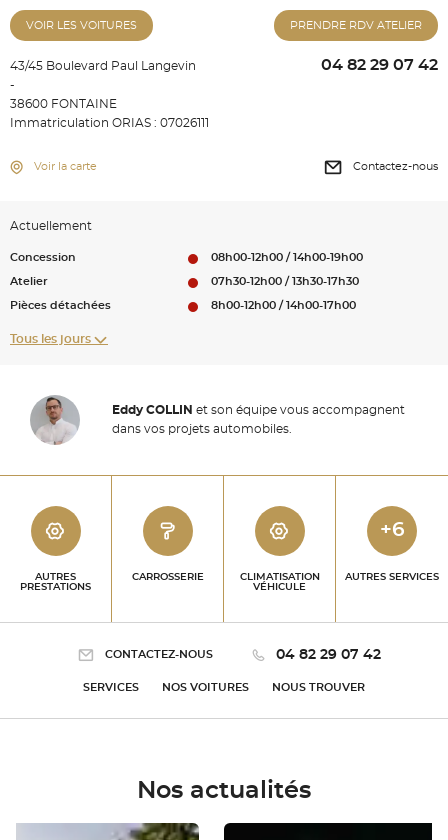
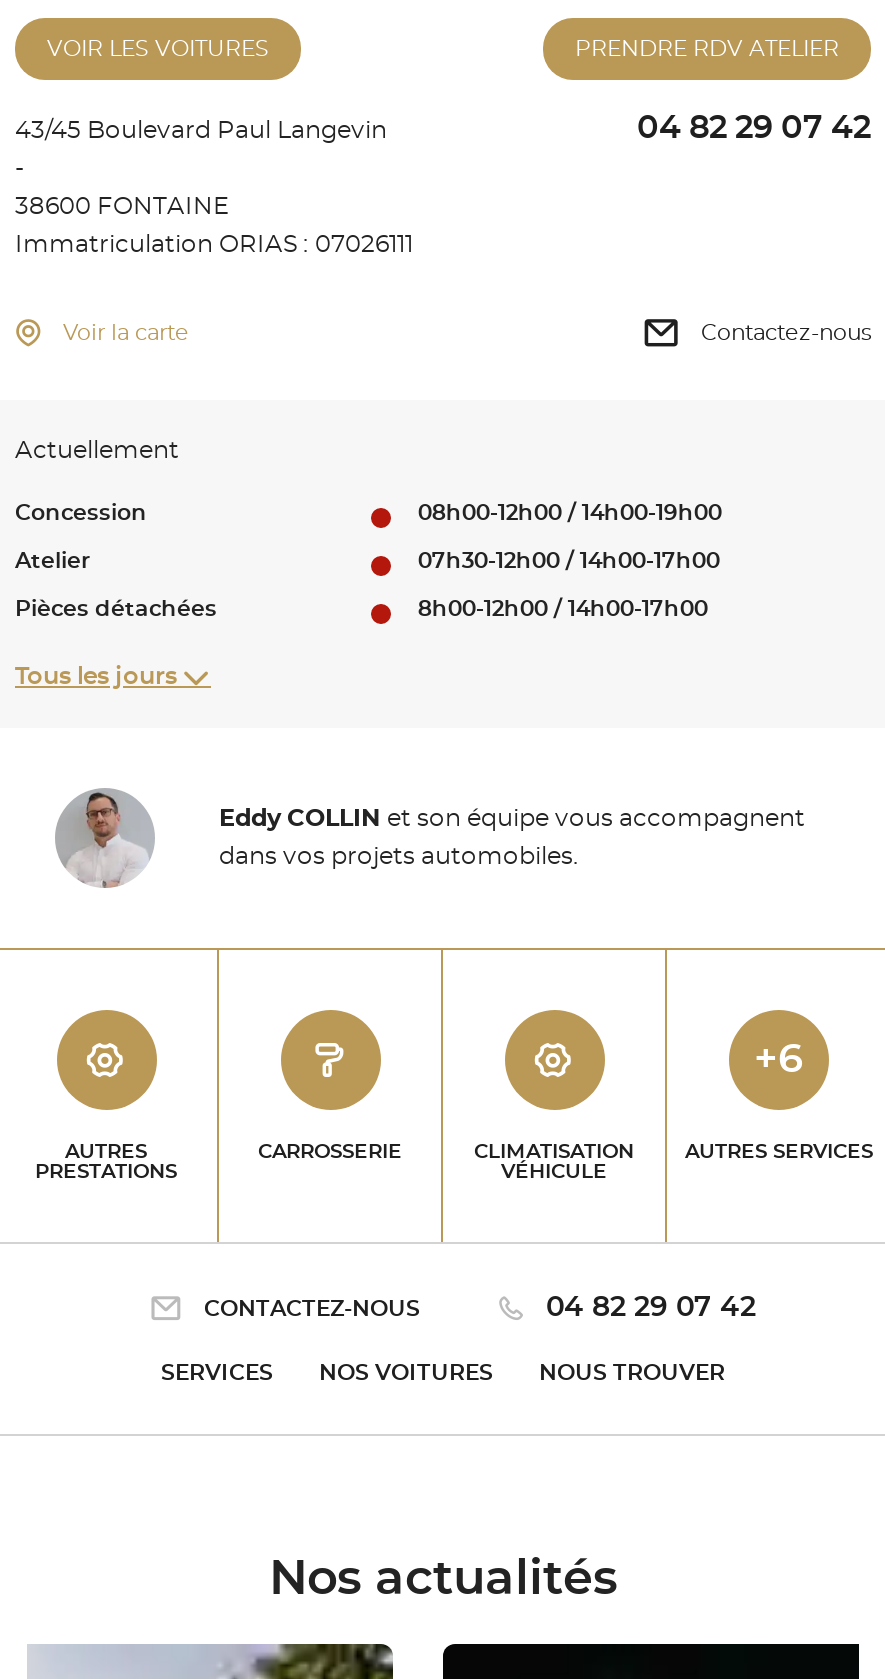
[208,276,359,287] 07h30-12h00 / 13h30-17h30 -> [412,551,720,573] 07h30-12h00 / 14h00-17h00

